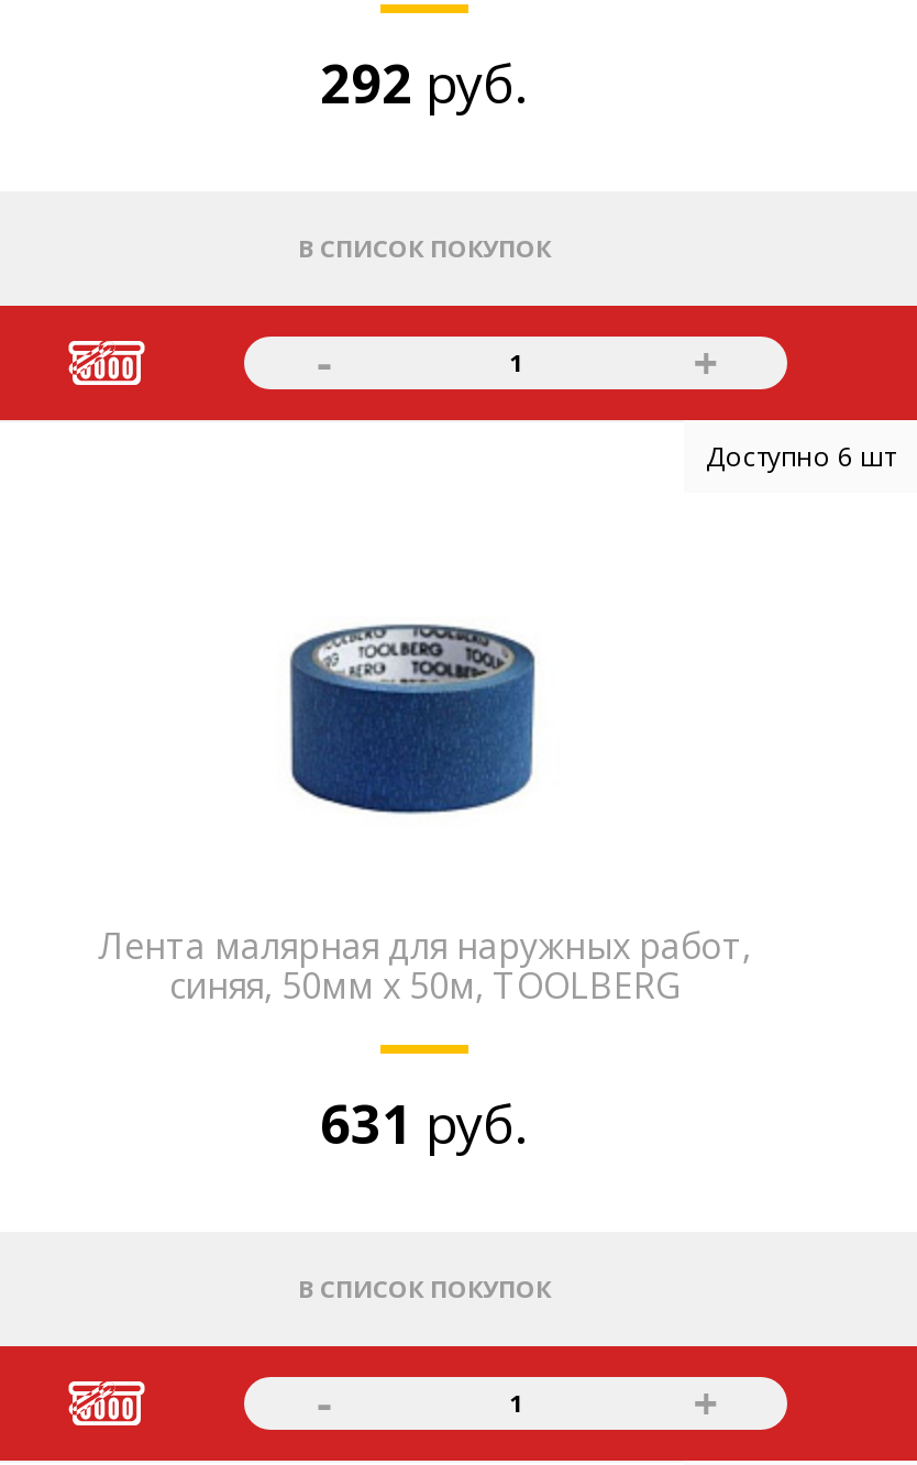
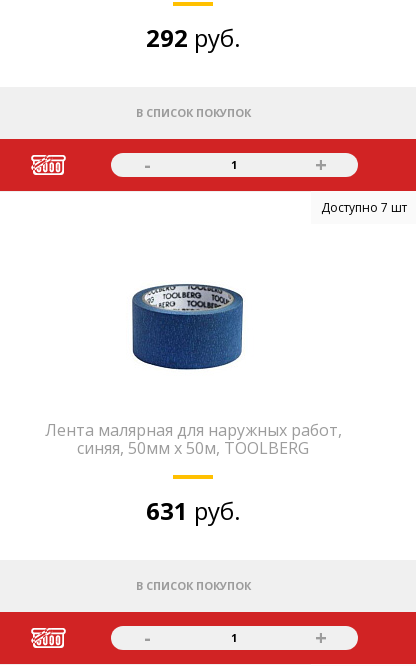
[706,437,895,474] Доступно 6 шт -> [321,199,407,216] Доступно 7 шт

